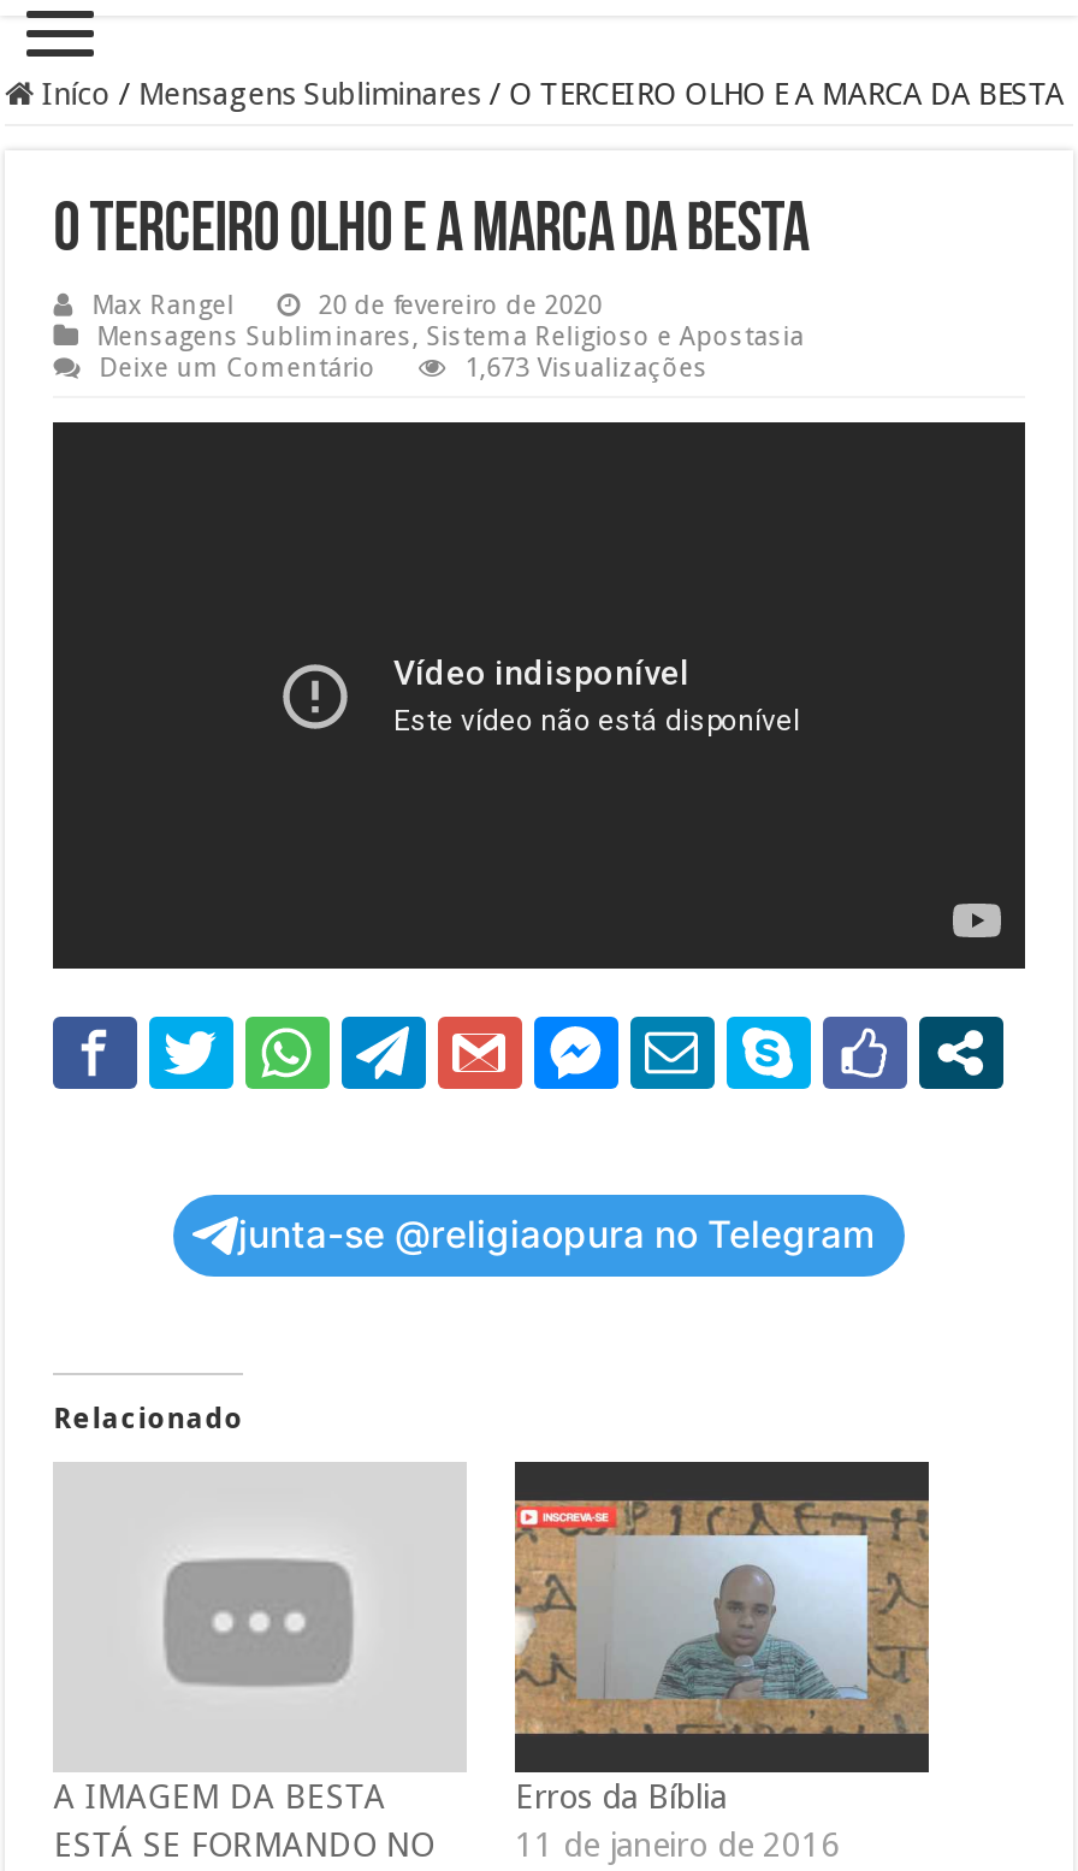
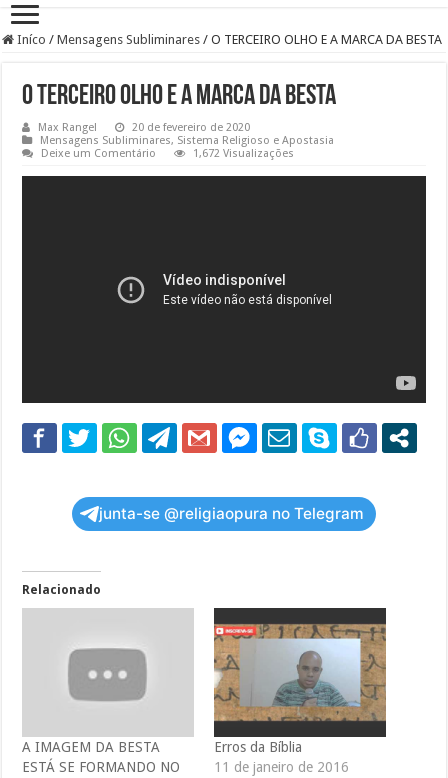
[465,353,708,384] 1,673 Visualizações -> [193,147,294,160] 1,672 Visualizações

